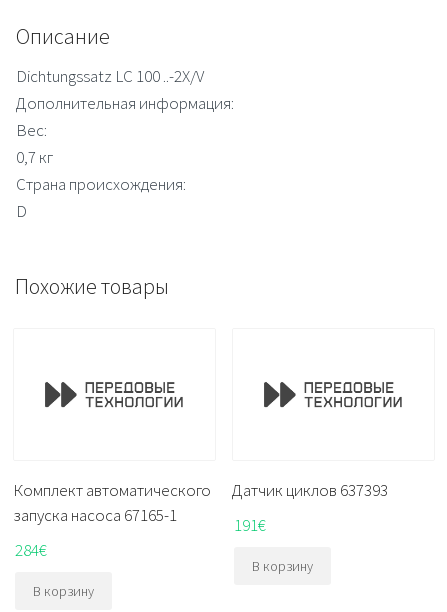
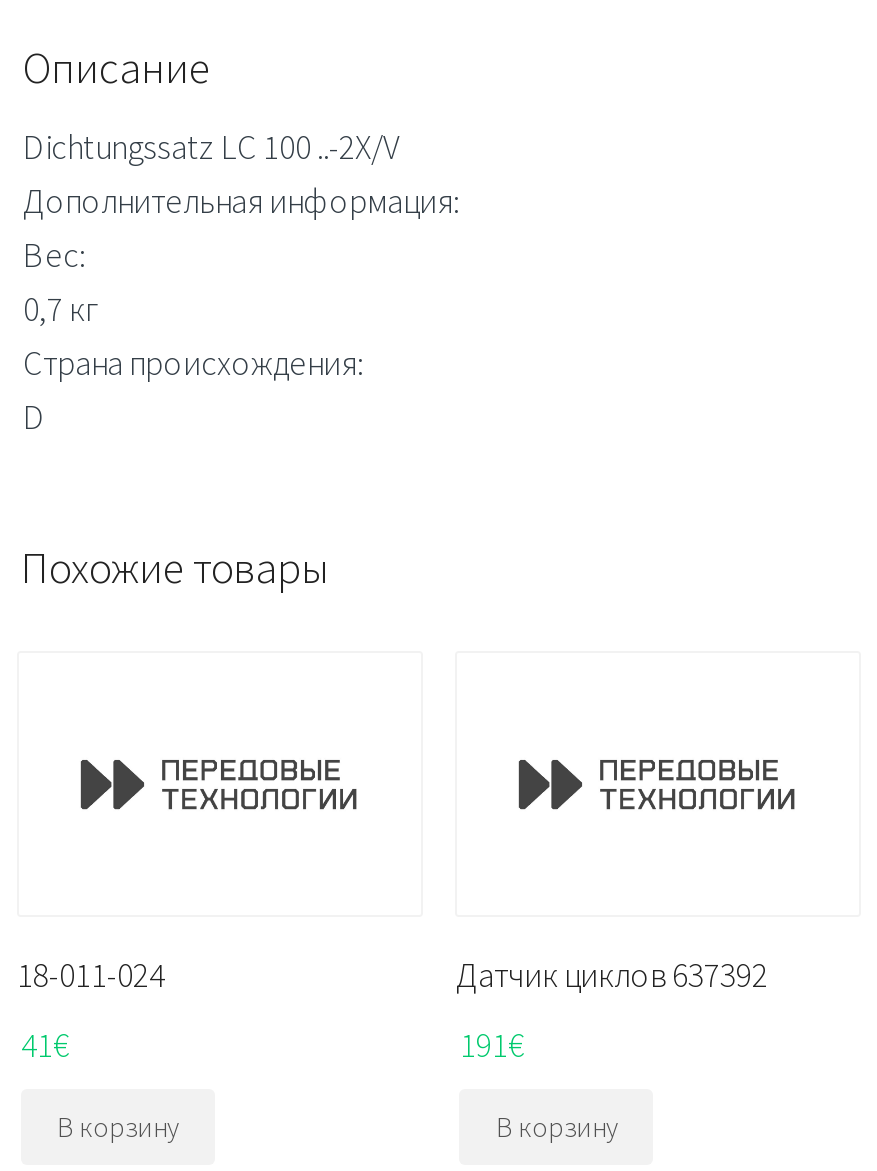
[13,479,211,526] Комплект автоматического | запуска насоса 67165-1 -> [17,953,165,997] 18-011-024
[232,479,388,501] Датчик циклов 637393 -> [456,953,768,997] Датчик циклов 637392
[15,538,47,560] 284€ -> [21,1022,69,1066] 41€

